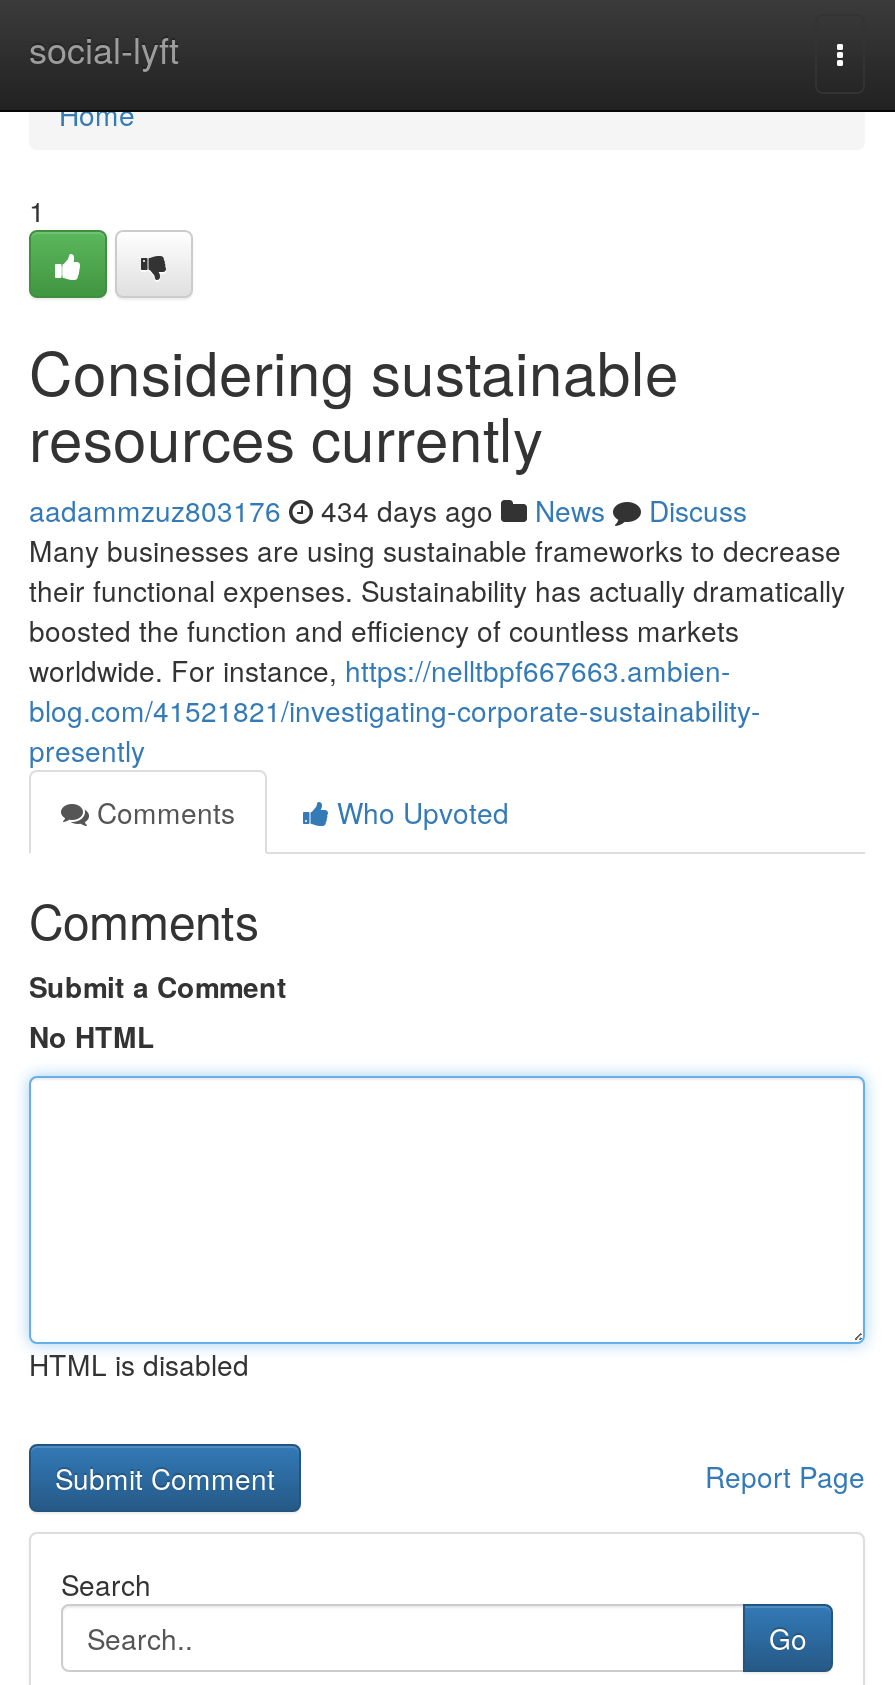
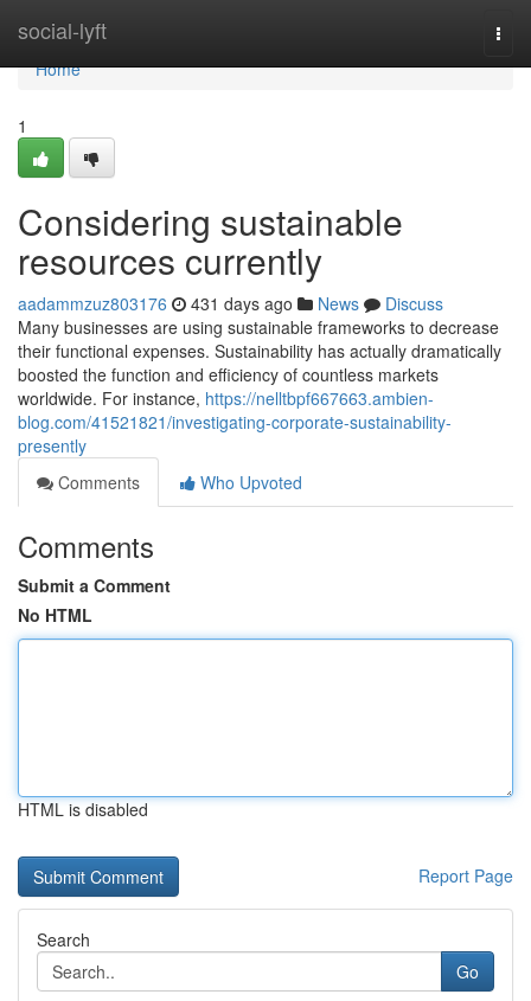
[29,490,747,530] aadammzuz803176 434 days ago News Discuss -> [18,291,443,315] aadammzuz803176 431 days ago News Discuss

